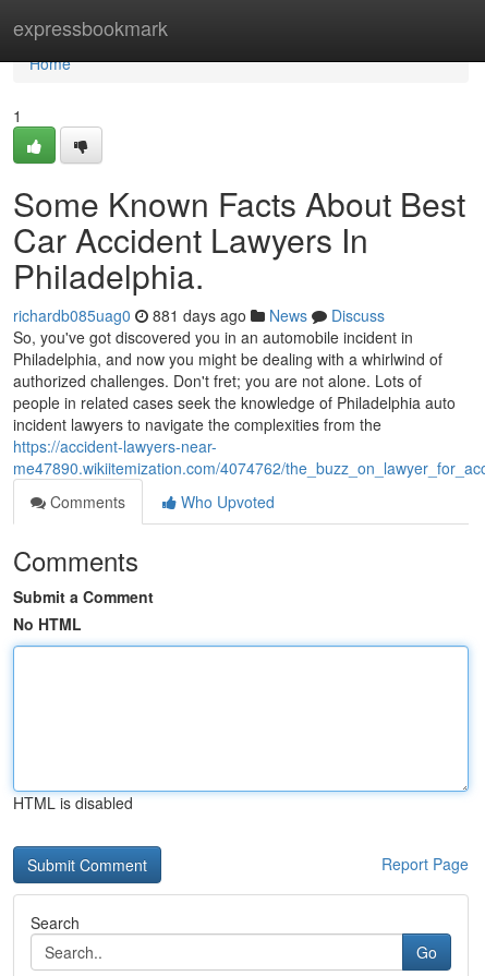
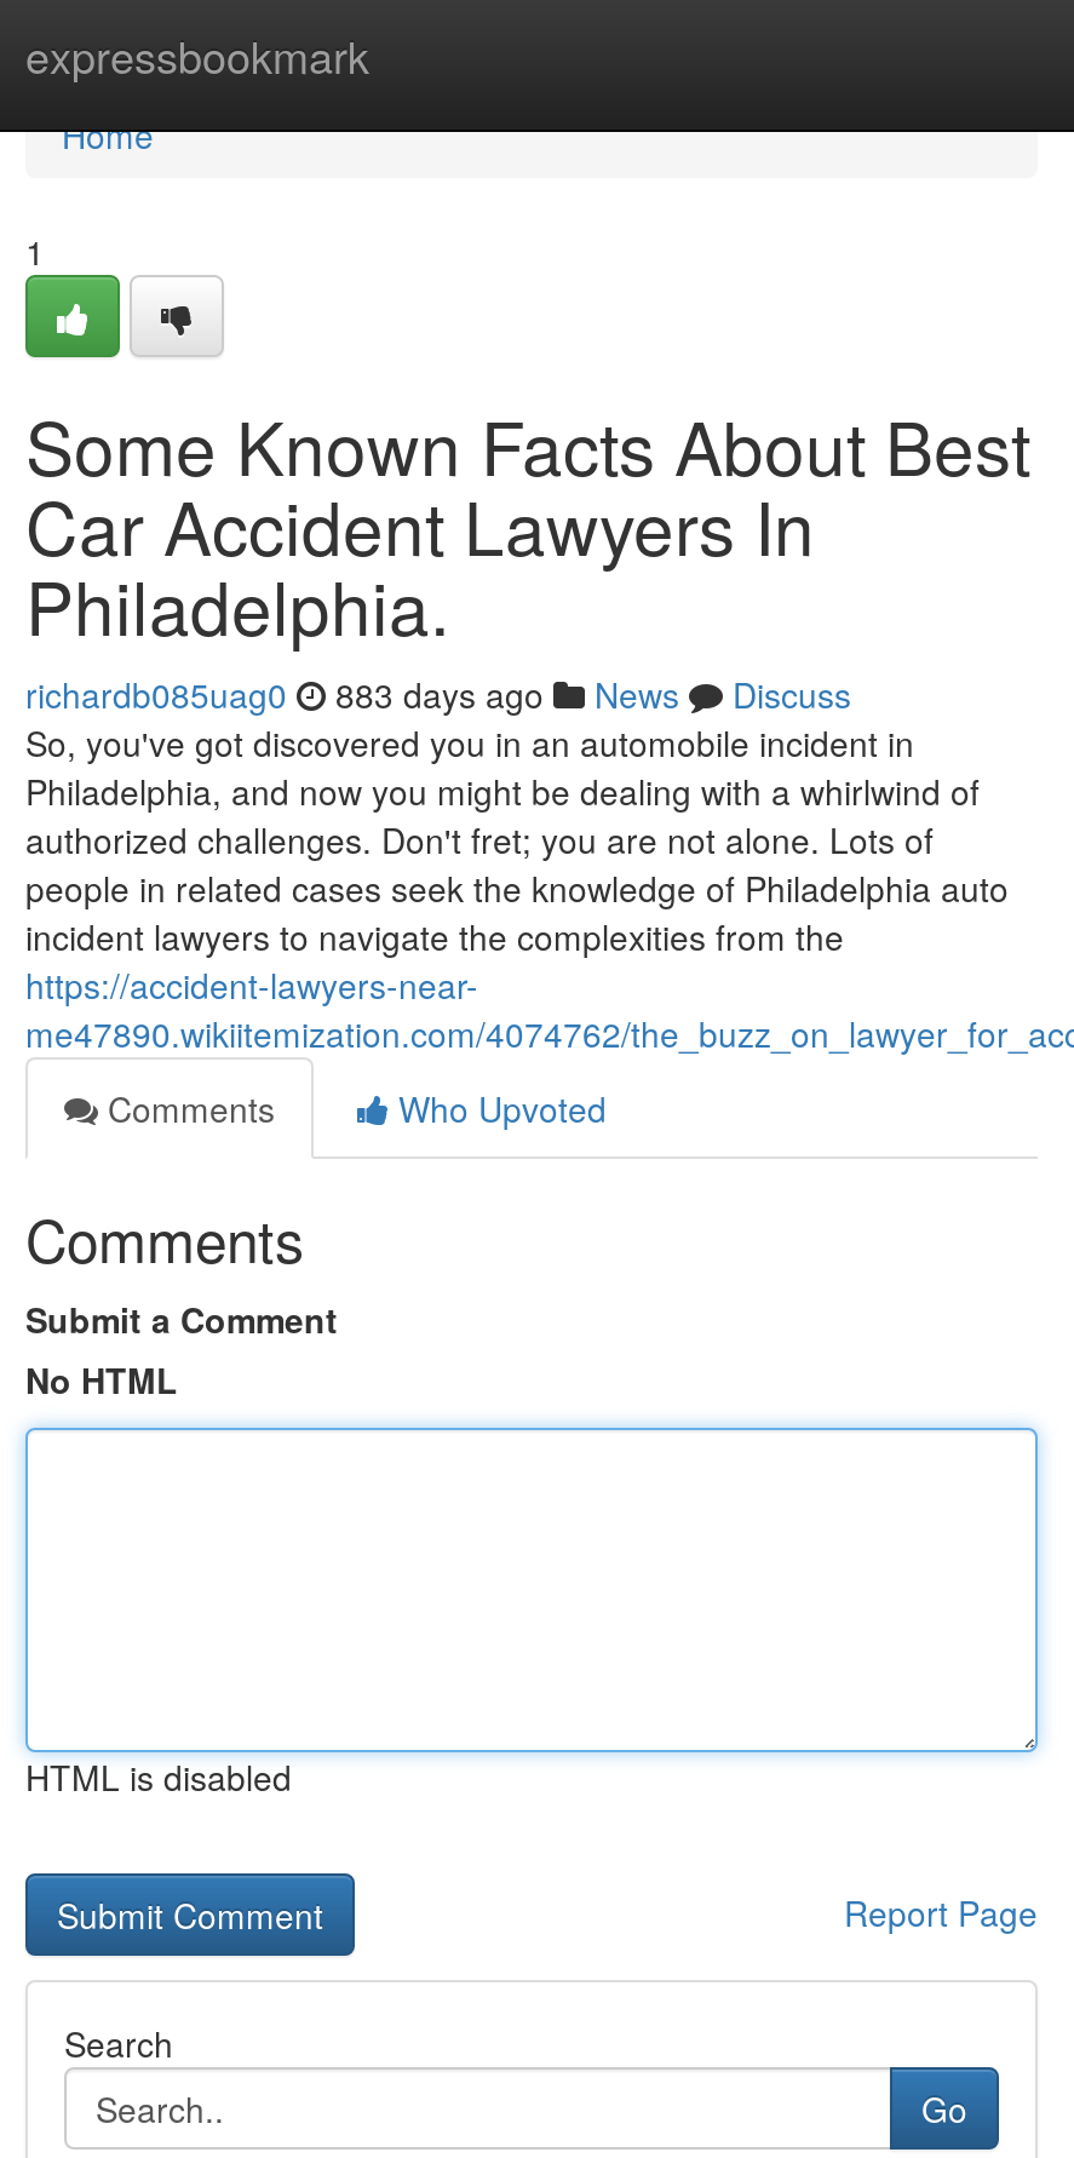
[13,304,385,326] richardb085uag0 881 days ago News Discuss -> [25,670,851,718] richardb085uag0 883 days ago News Discuss

